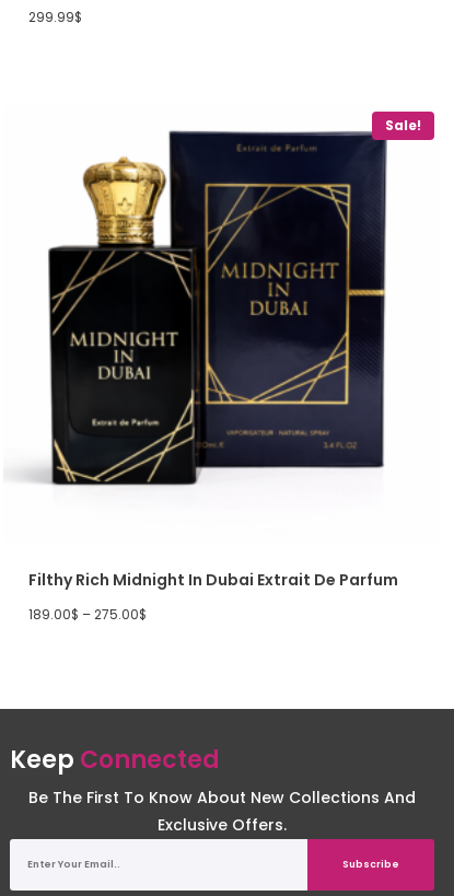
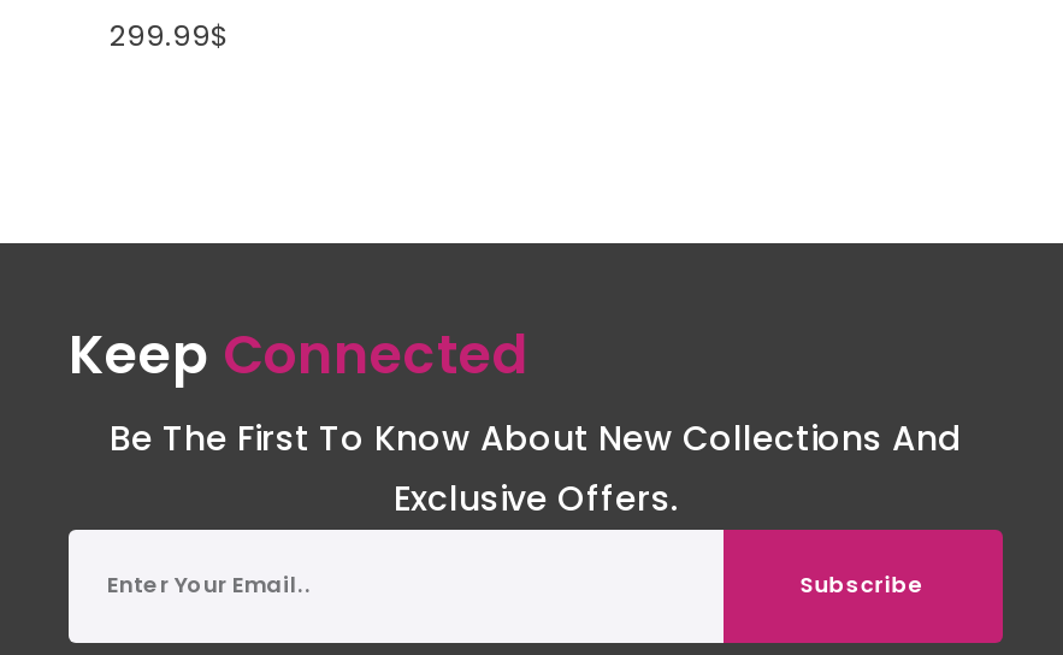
[23,116,421,487] [image] | Sale! -> none
[28,569,398,623] Filthy Rich Midnight In Dubai Extrait De Parfum | 189.00$ – 275.00$ -> none

